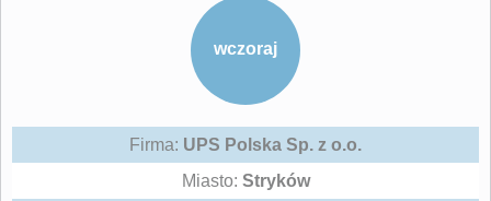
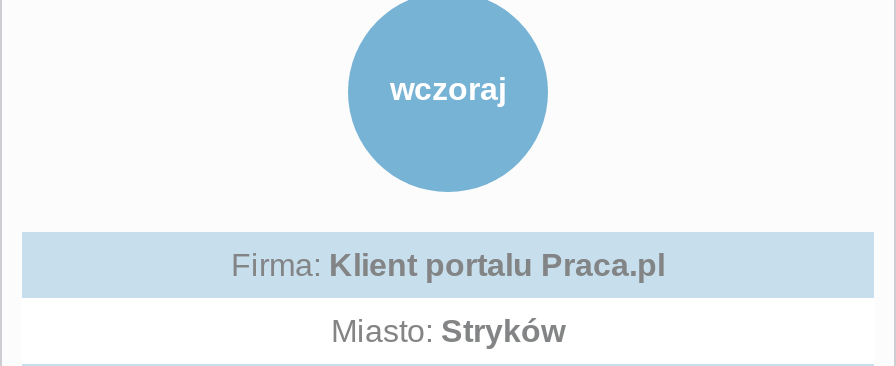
[129,135,362,154] Firma: UPS Polska Sp. z o.o. -> [231,248,665,282] Firma: Klient portalu Praca.pl

